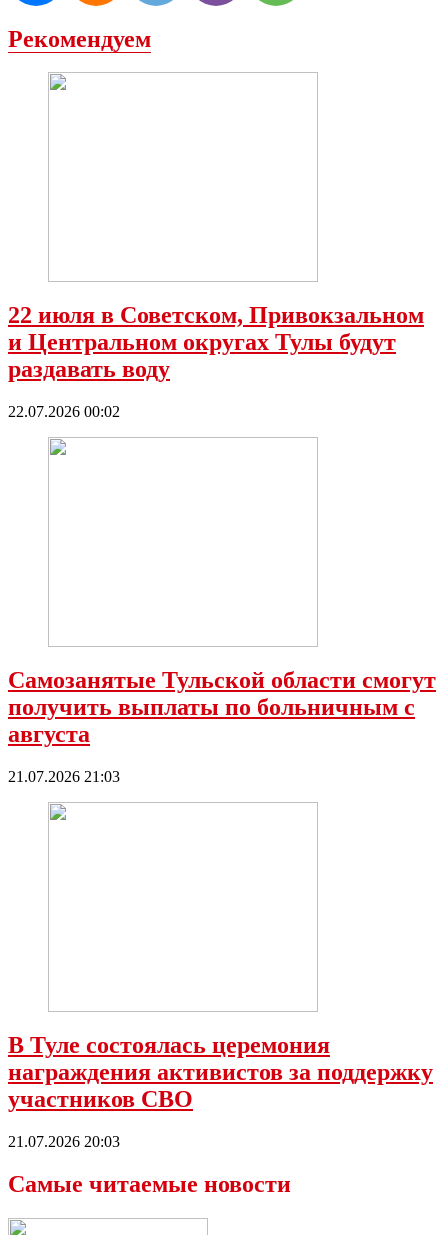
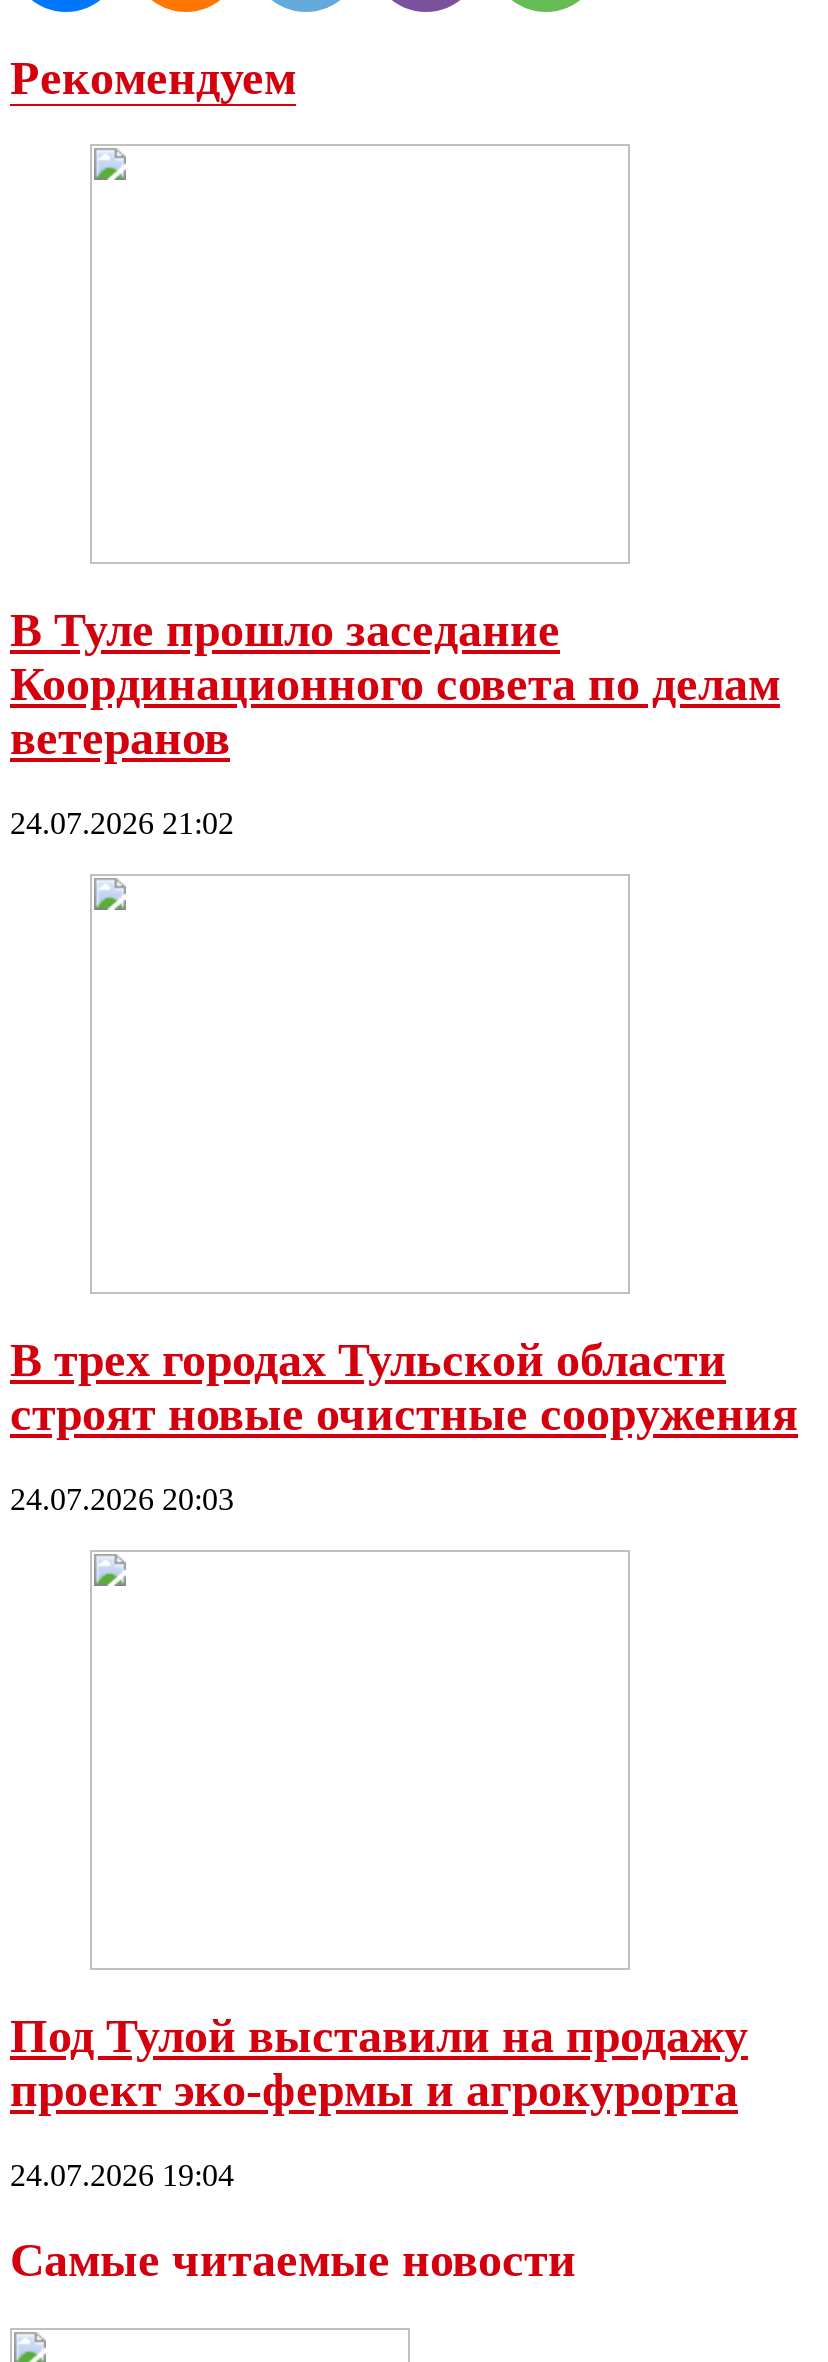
[8,302,424,382] 22 июля в Советском, Привокзальном | и Центральном округах Тулы будут | раздавать воду -> [10,605,780,765] В Туле прошло заседание | Координационного совета по делам | ветеранов
[8,403,120,420] 22.07.2026 00:02 -> [10,806,234,840] 24.07.2026 21:02
[8,667,436,747] Самозанятые Тульской области смогут | получить выплаты по больничным с | августа -> [10,1334,798,1440] В трех городах Тульской области | строят новые очистные сооружения
[8,768,120,785] 21.07.2026 21:03 -> [10,1482,234,1516] 24.07.2026 20:03
[8,1032,433,1112] В Туле состоялась церемония | награждения активистов за поддержку | участников СВО -> [10,2010,748,2116] Под Тулой выставили на продажу | проект эко-фермы и агрокурорта
[8,1133,120,1150] 21.07.2026 20:03 -> [10,2158,234,2192] 24.07.2026 19:04

